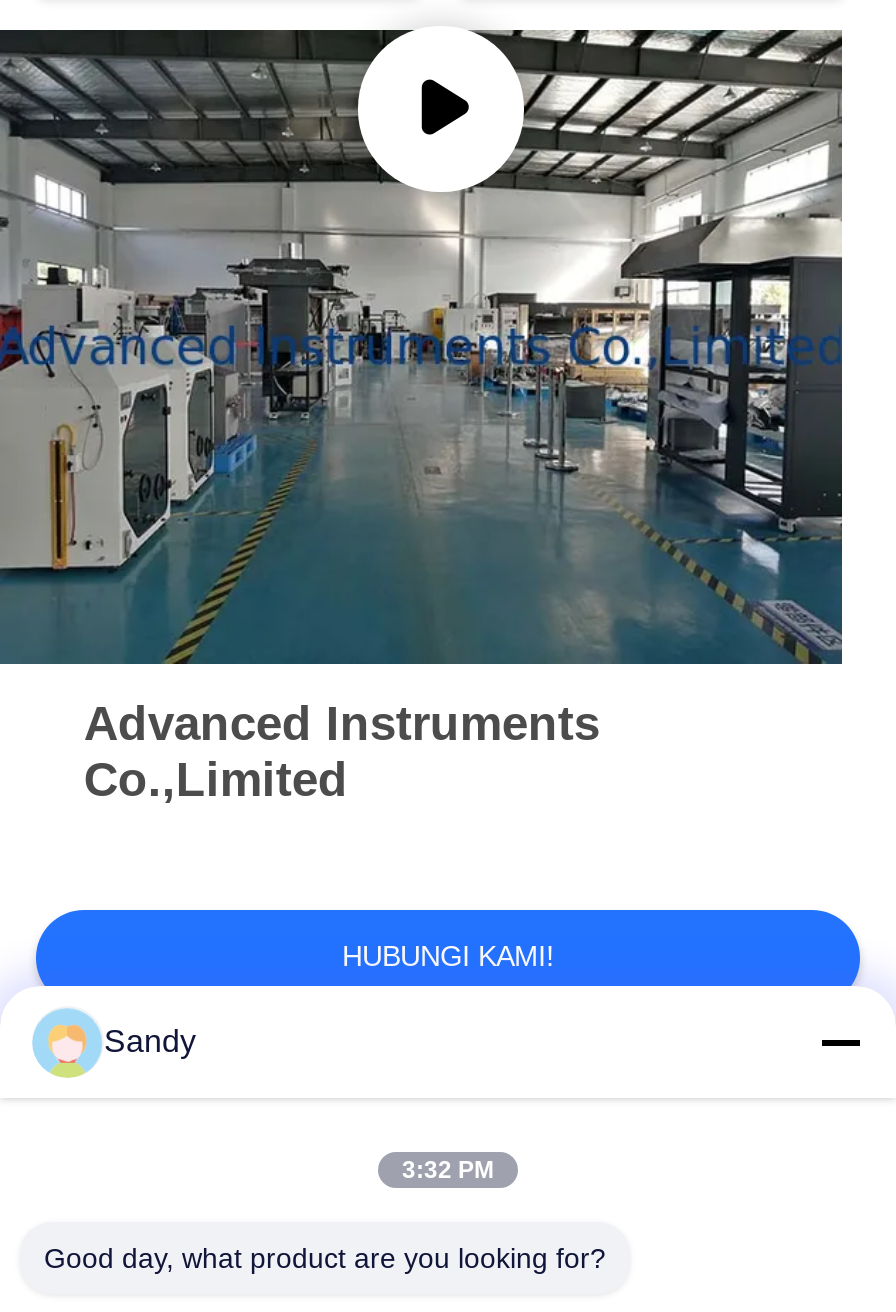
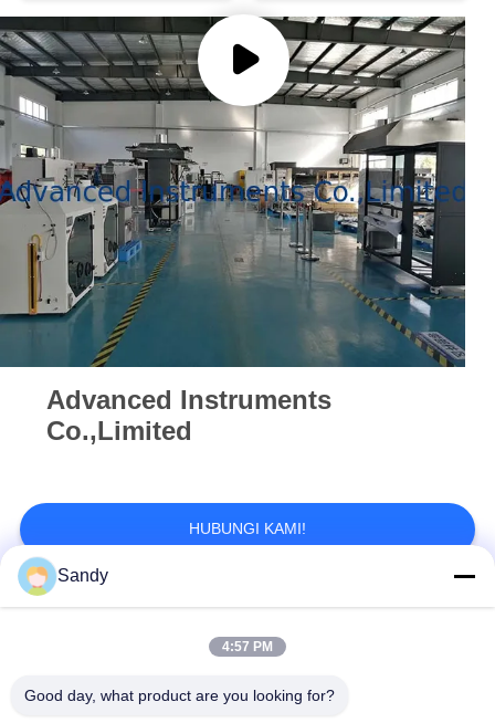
[402,1156,494,1184] 3:32 PM -> [222,639,273,654] 4:57 PM

